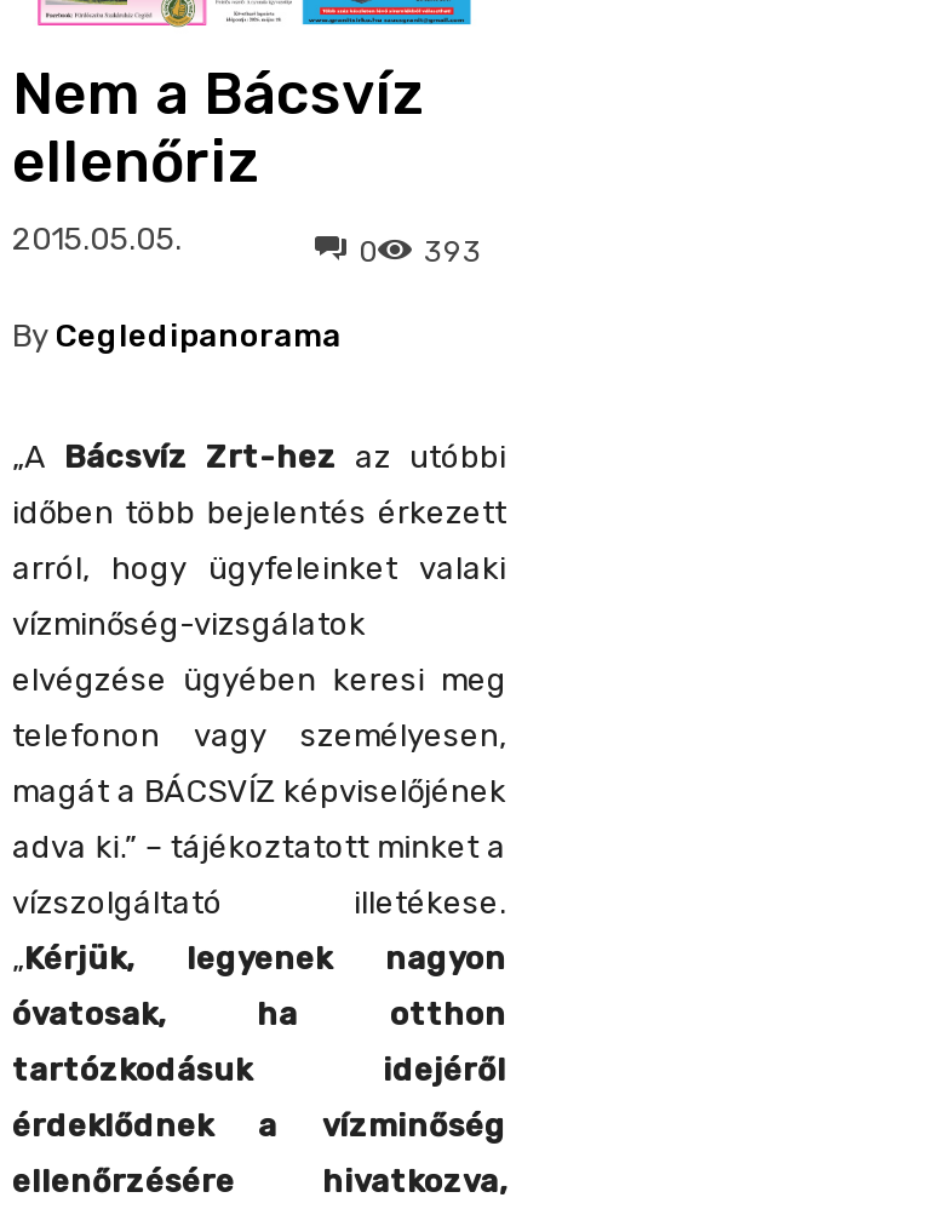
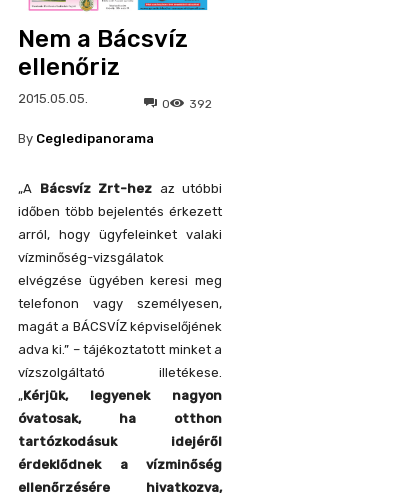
[424,235,482,269] 393 -> [189,97,212,111] 392

